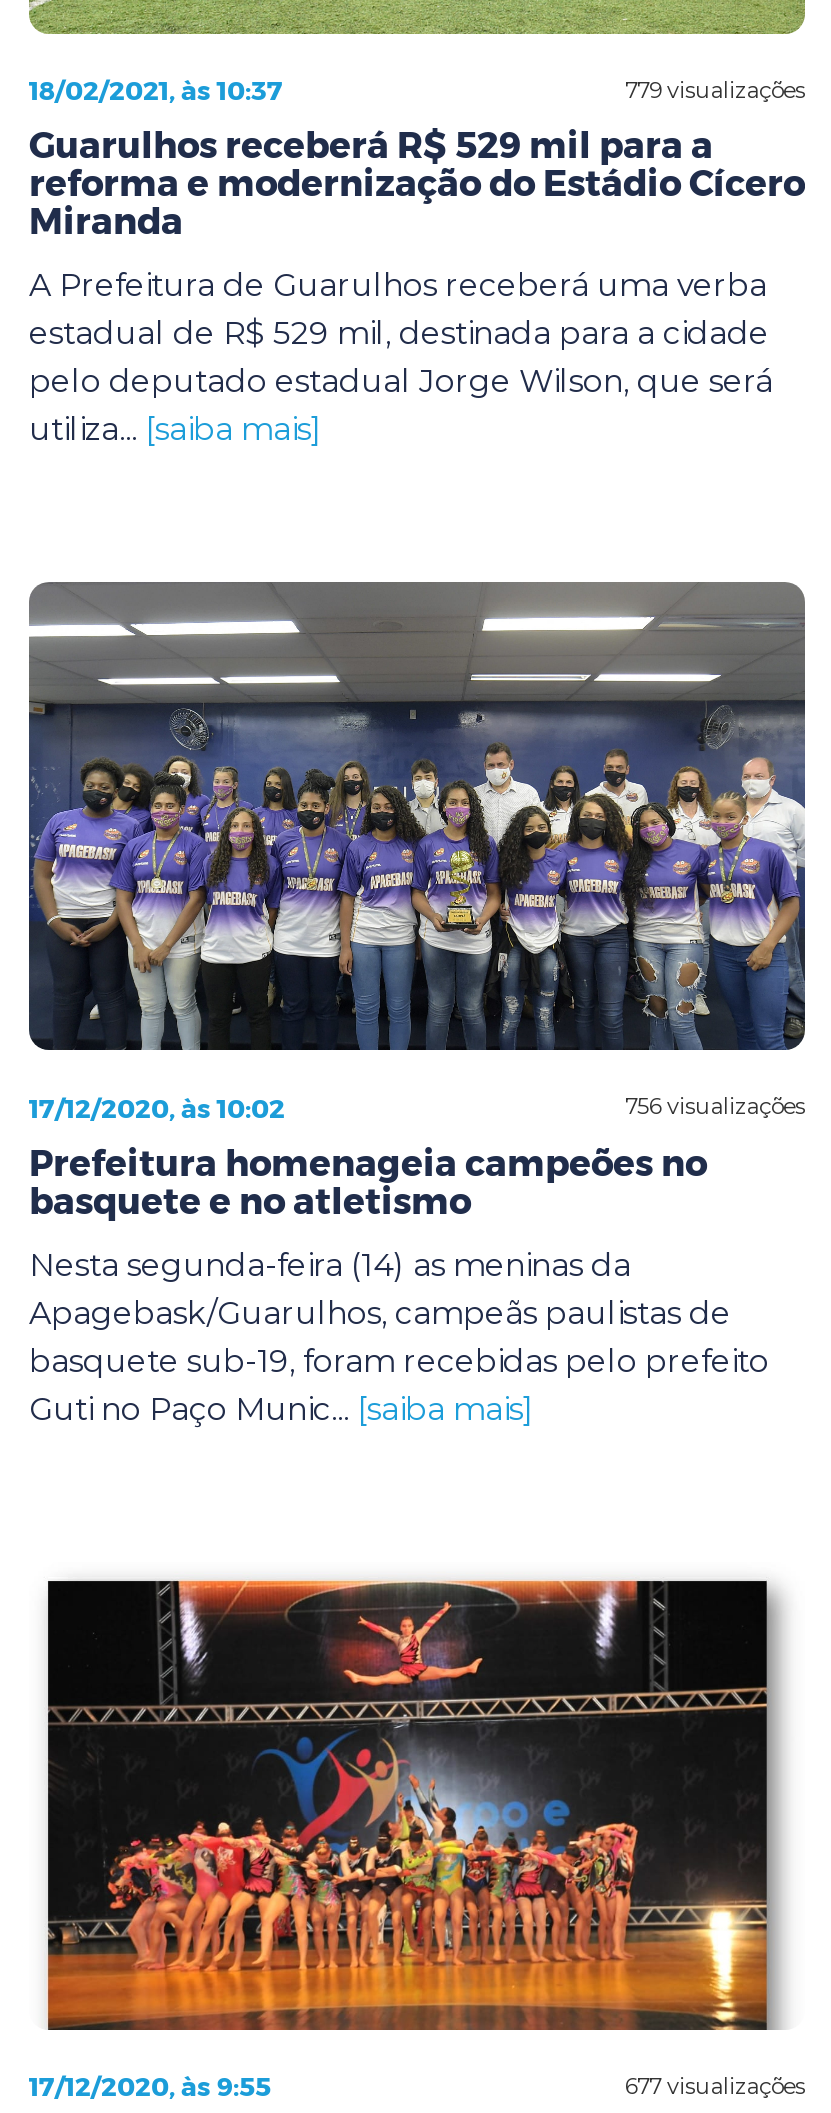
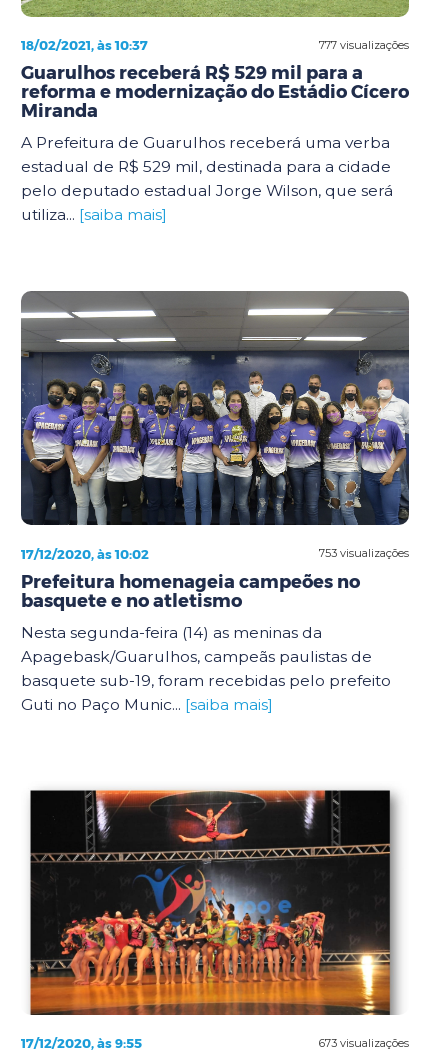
[625,75,805,103] 779 visualizações -> [319,37,409,51] 777 visualizações
[625,1092,805,1120] 756 visualizações -> [319,546,409,560] 753 visualizações
[625,2071,805,2099] 677 visualizações -> [319,1035,409,1049] 673 visualizações

